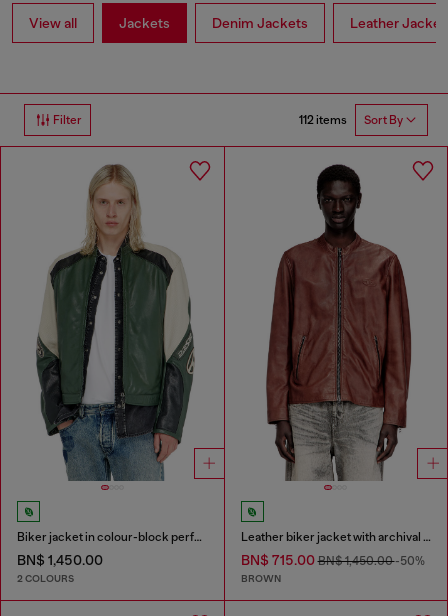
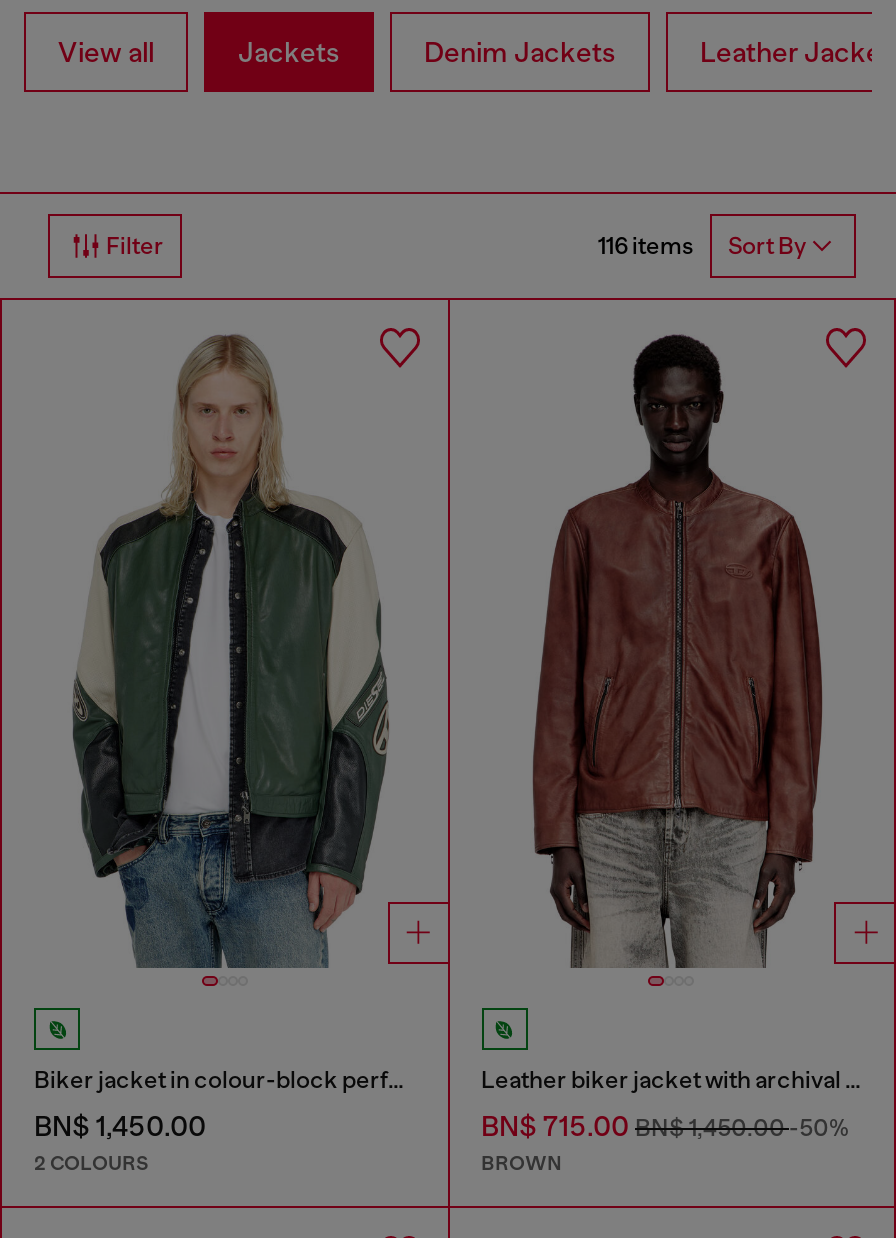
[299,113,403,127] 112 items Sort By -> [598,232,806,261] 116 items Sort By

